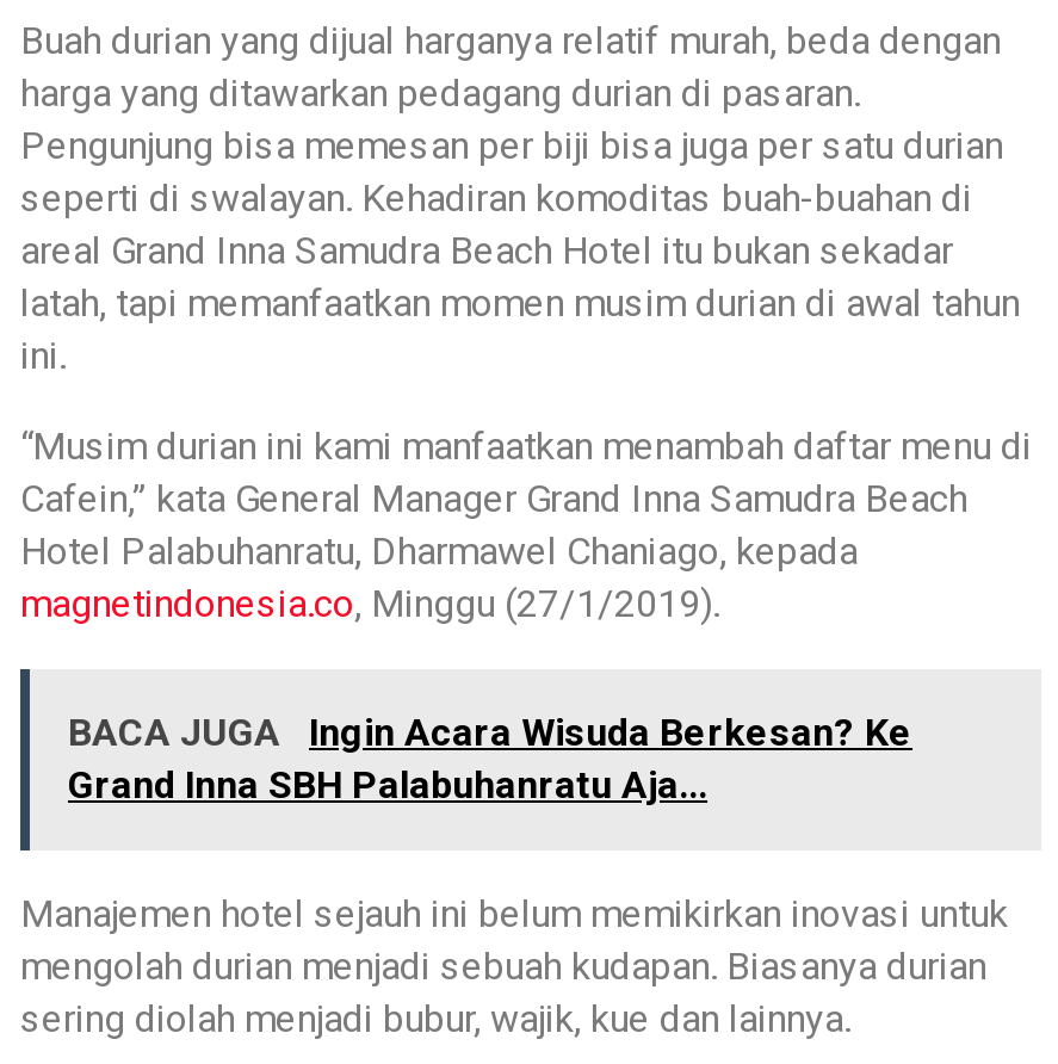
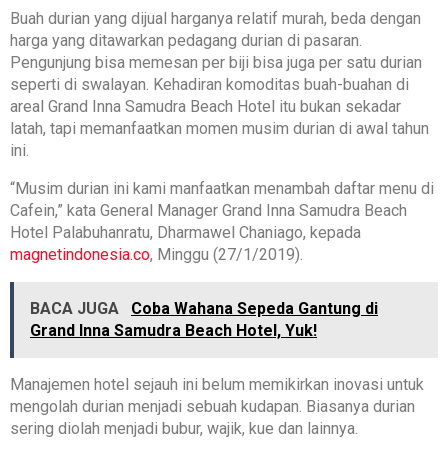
[68,710,912,808] BACA JUGA Ingin Acara Wisuda Berkesan? Ke | Grand Inna SBH Palabuhanratu Aja... -> [30,299,378,340] BACA JUGA Coba Wahana Sepeda Gantung di | Grand Inna Samudra Beach Hotel, Yuk!

